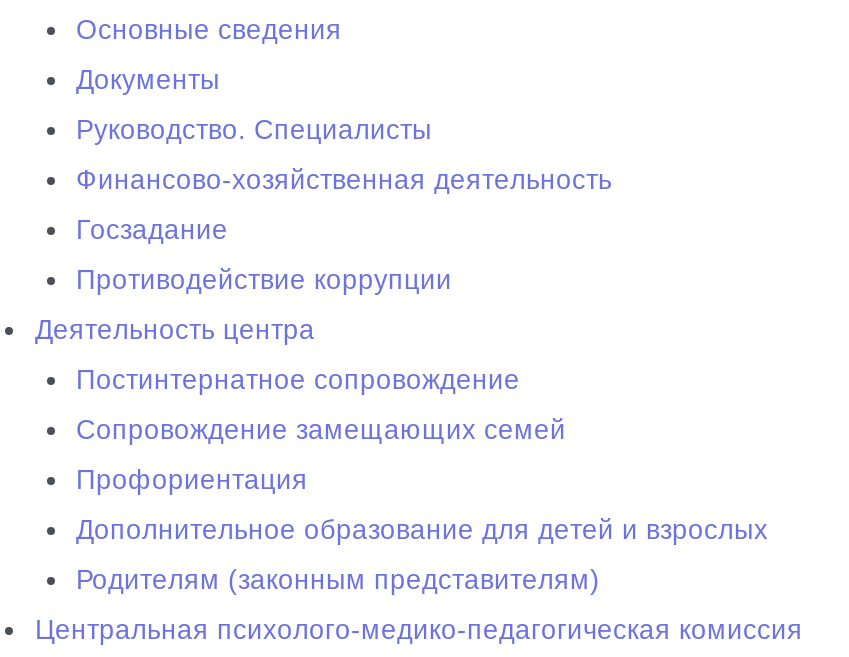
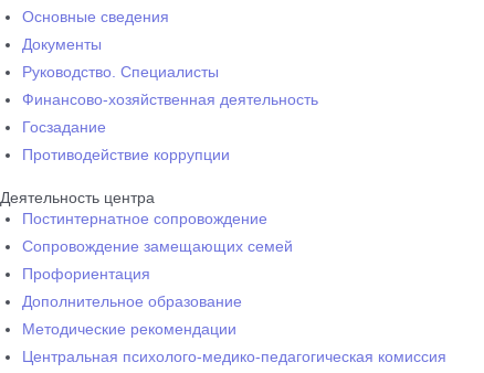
[76,514,768,544] Дополнительное образование для детей и взрослых -> [22,294,242,310] Дополнительное образование
[76,564,600,594] Родителям (законным представителям) -> [22,321,236,338] Методические рекомендации

